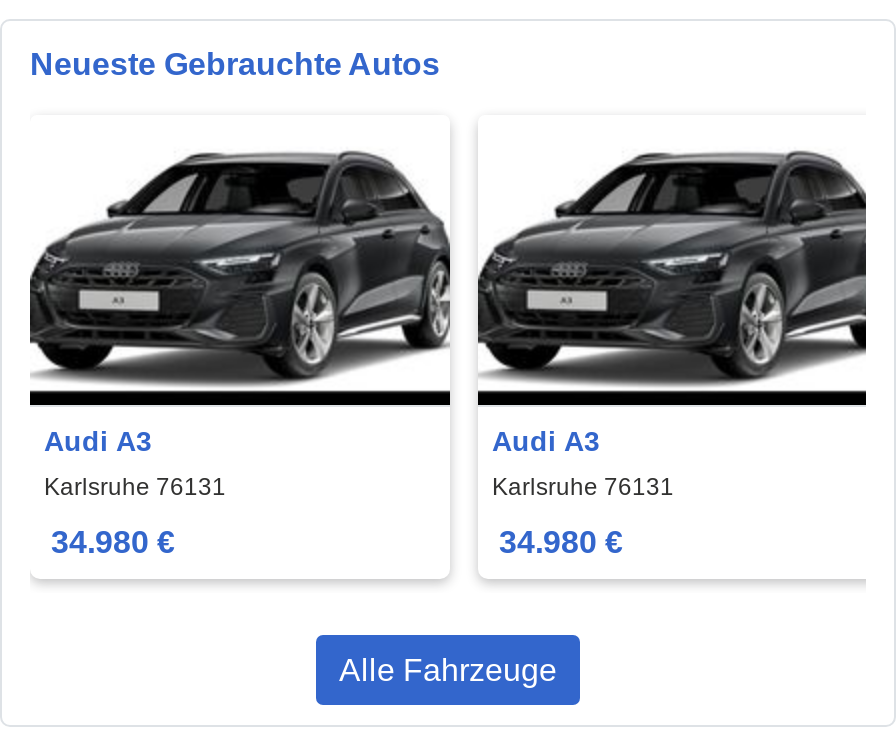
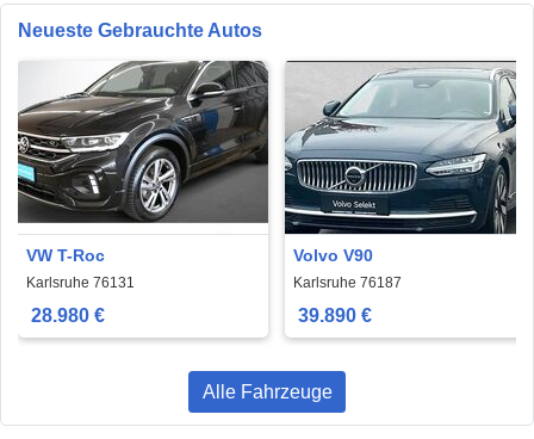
[28,115,452,458] [image] | Audi A3 -> [17,60,269,265] [image] | VW T-Roc
[478,115,866,458] [image] | Audi A3 -> [284,60,517,265] [image] | Volvo V90
[492,473,674,501] Karlsruhe 76131 -> [293,274,402,291] Karlsruhe 76187
[51,525,175,559] 34.980 € -> [30,305,104,326] 28.980 €
[499,525,623,559] 34.980 € -> [297,305,371,326] 39.890 €

